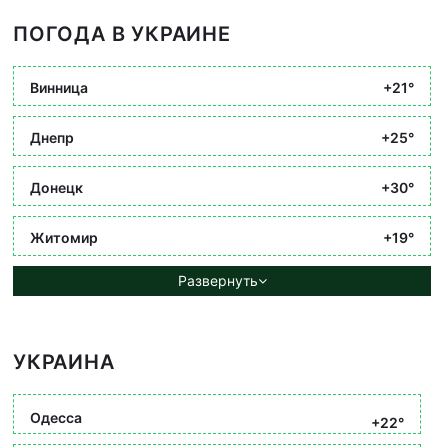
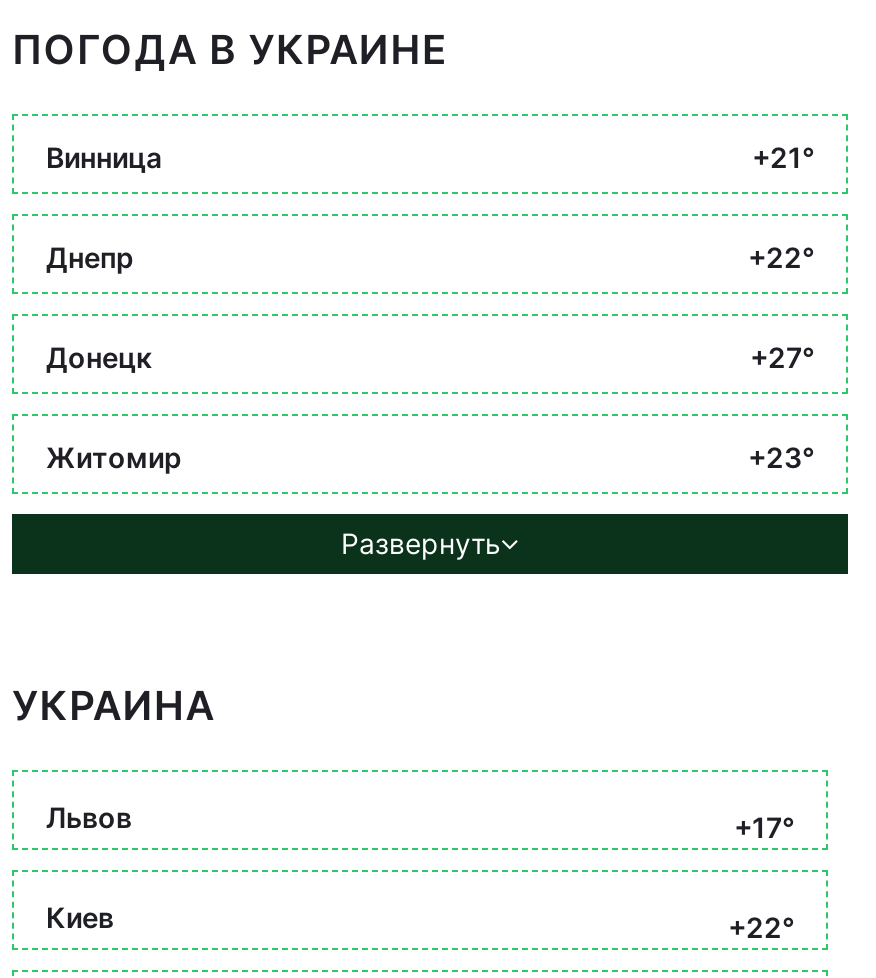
[381,128,414,145] +25° -> [748,239,814,273] +22°
[381,178,414,195] +30° -> [750,339,814,373] +27°
[383,228,414,245] +19° -> [748,439,814,473] +23°
[30,408,82,425] Одесса -> [46,799,794,933] Львов | +17° | Киев

